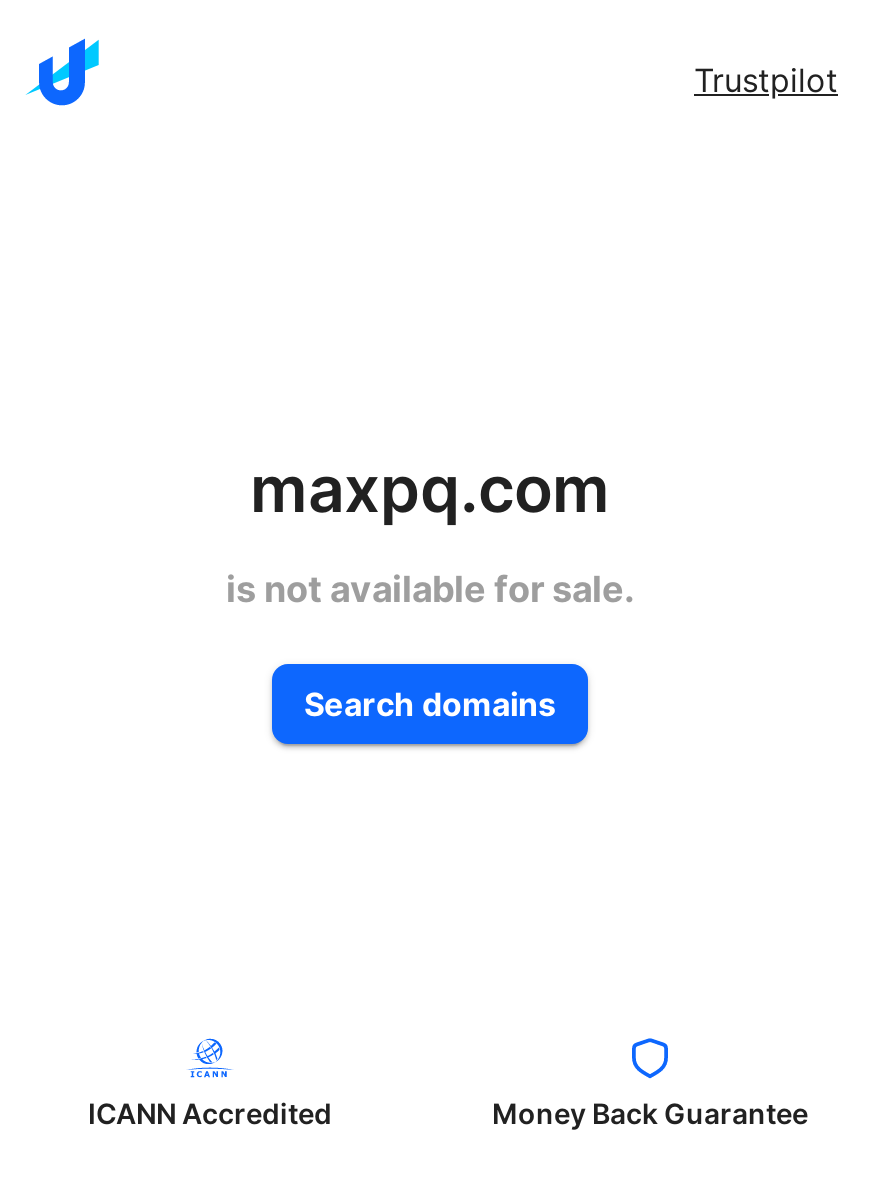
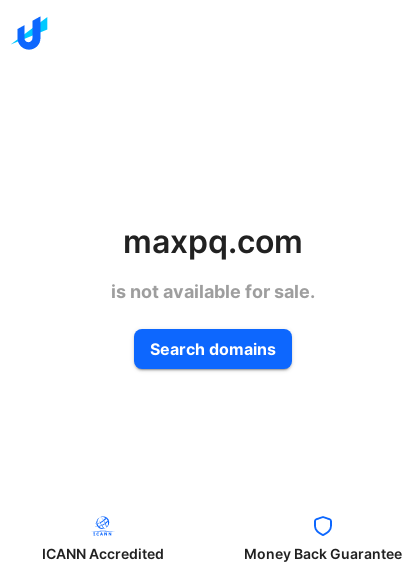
[694,60,838,100] Trustpilot -> none

